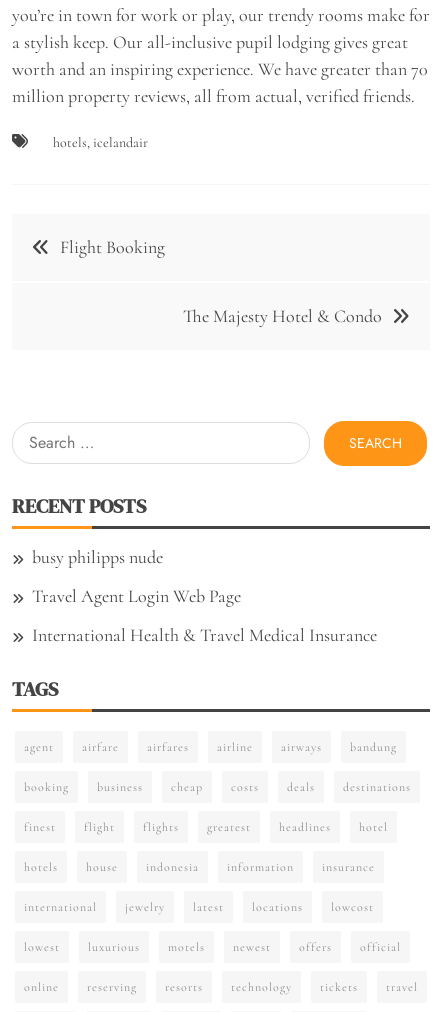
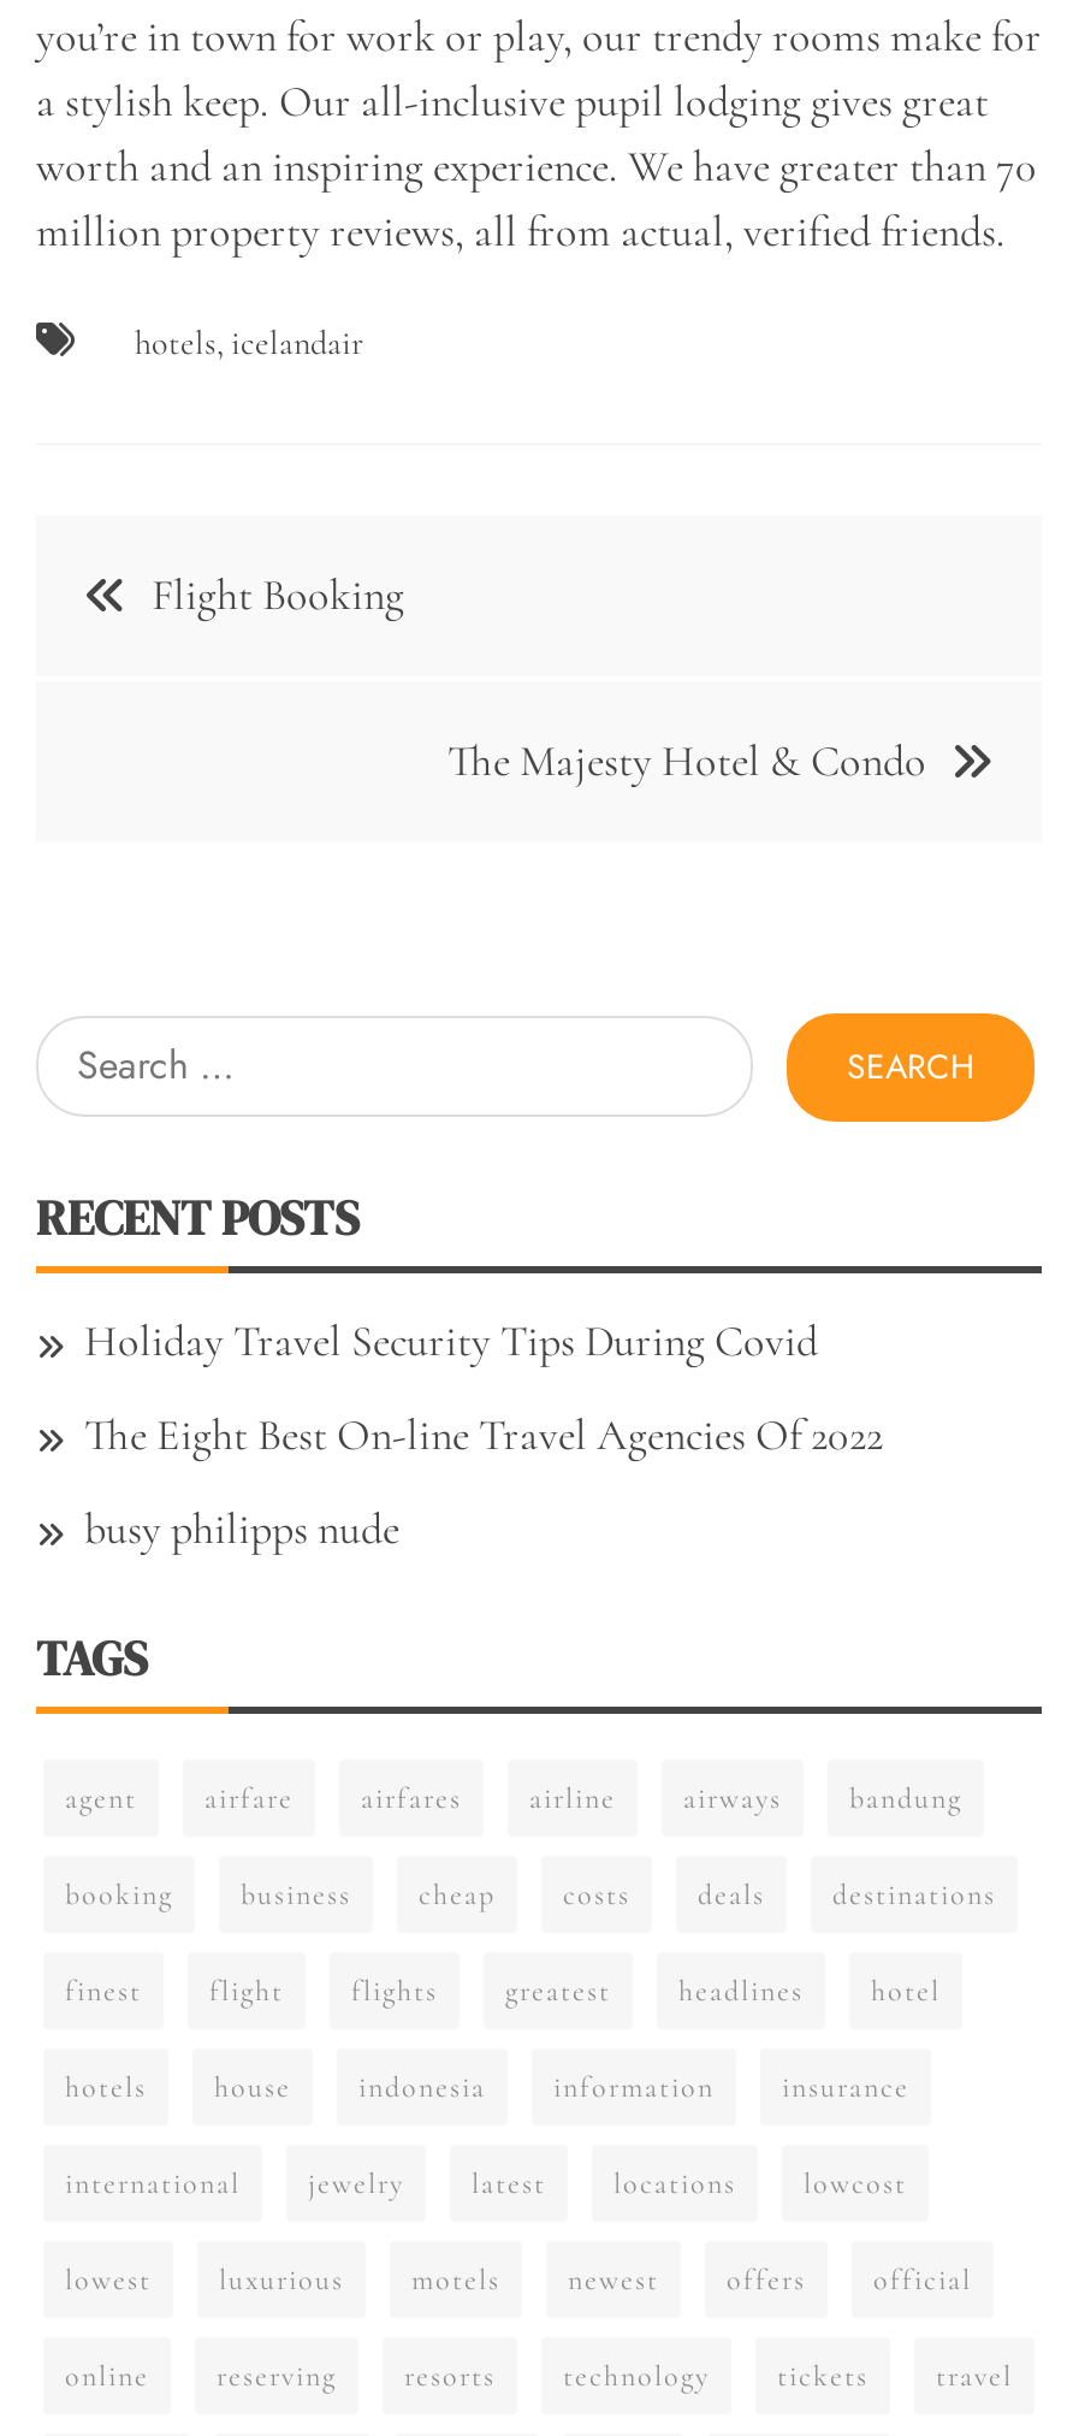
none -> [84,1313,883,1460] Holiday Travel Security Tips During Covid | The Eight Best On-line Travel Agencies Of 2022
moved [32,546,163,568] -> [84,1501,399,1554]: busy philipps nude
[32,585,377,646] Travel Agent Login Web Page | International Health & Travel Medical Insurance -> none

